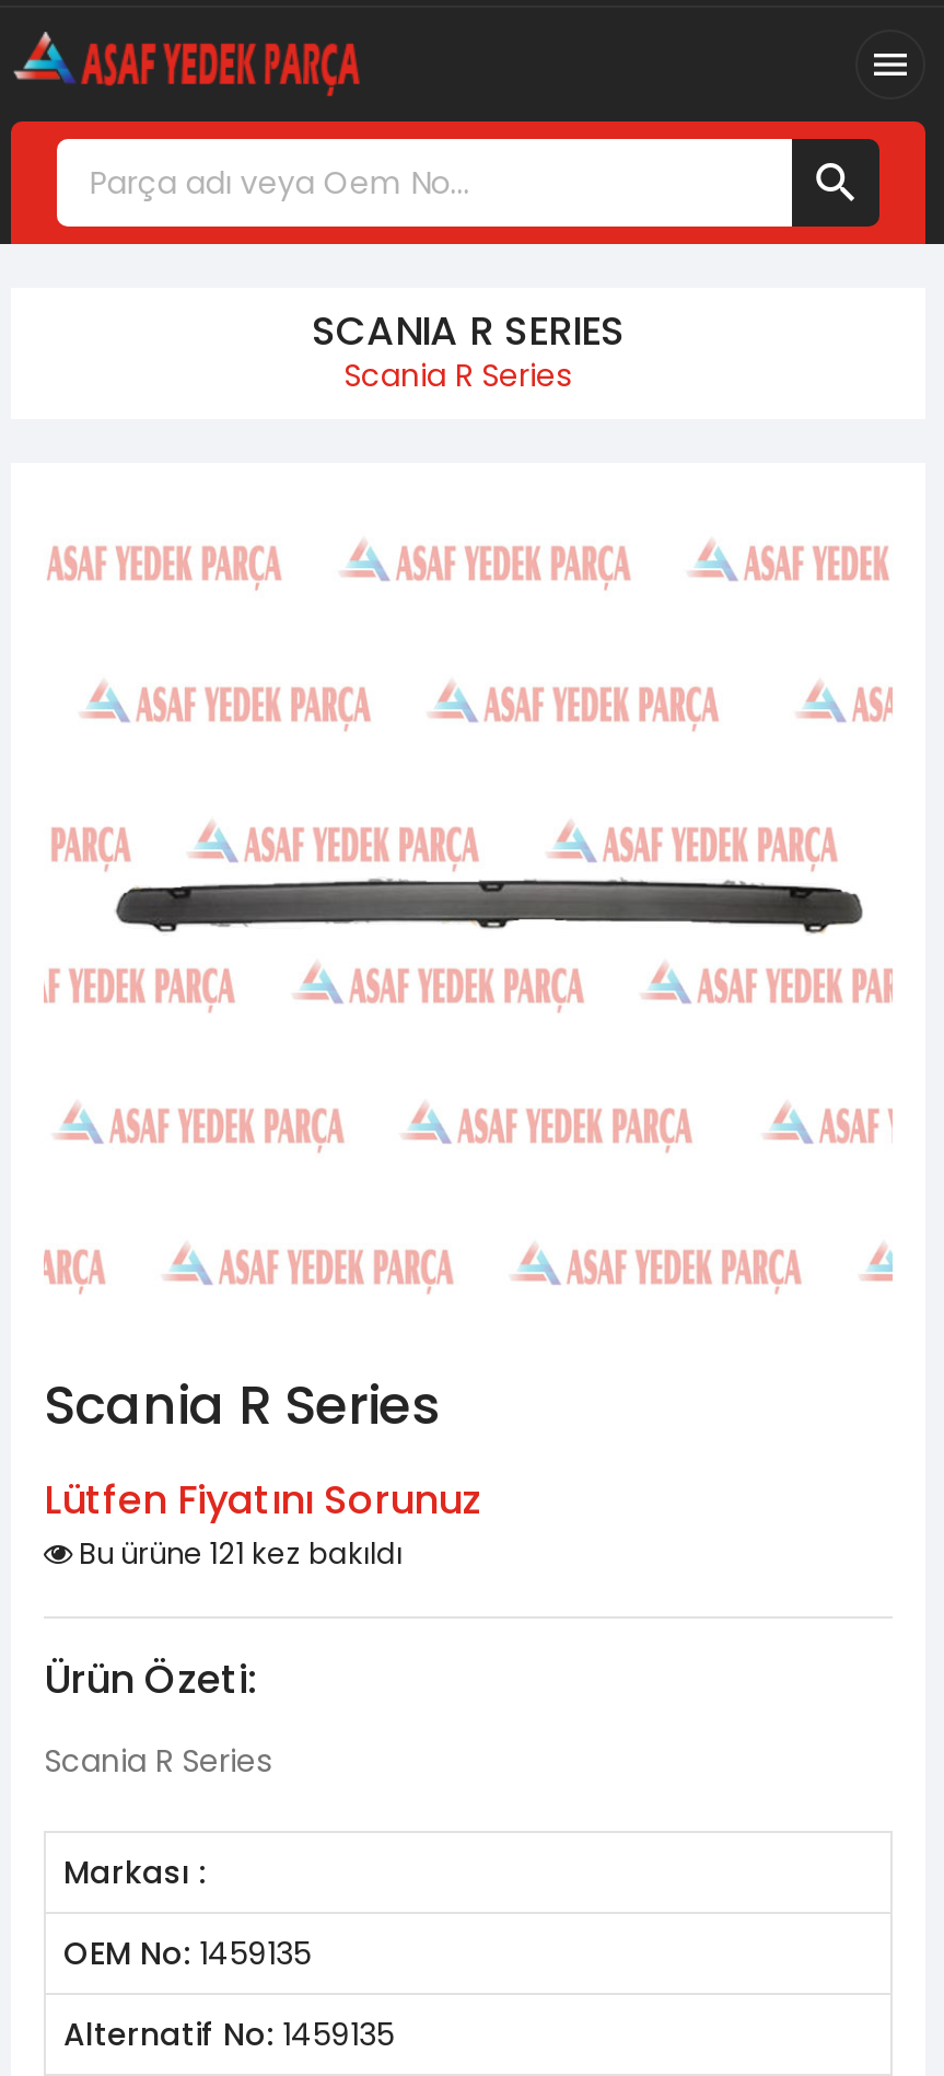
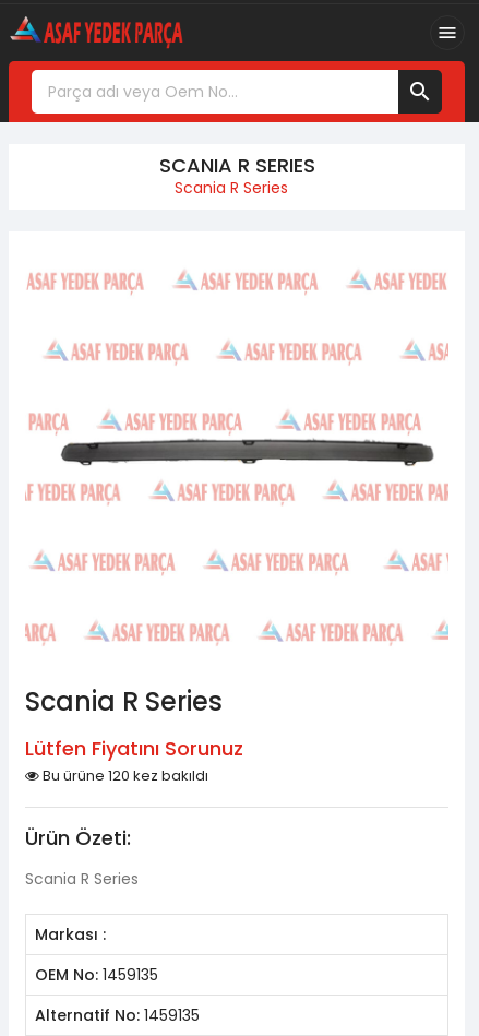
[72,1533,403,1575] Bu ürüne 121 kez bakıldı -> [39,765,208,786] Bu ürüne 120 kez bakıldı

